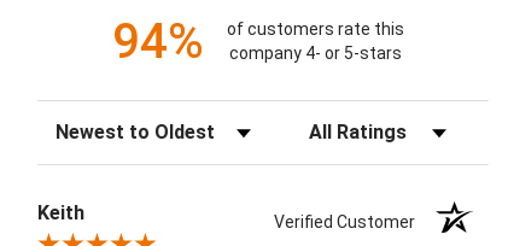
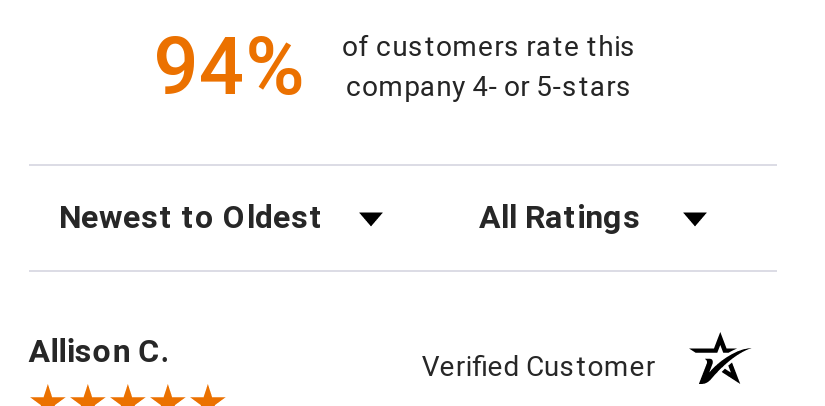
[37,201,84,224] Keith -> [29,332,169,370] Allison C.

